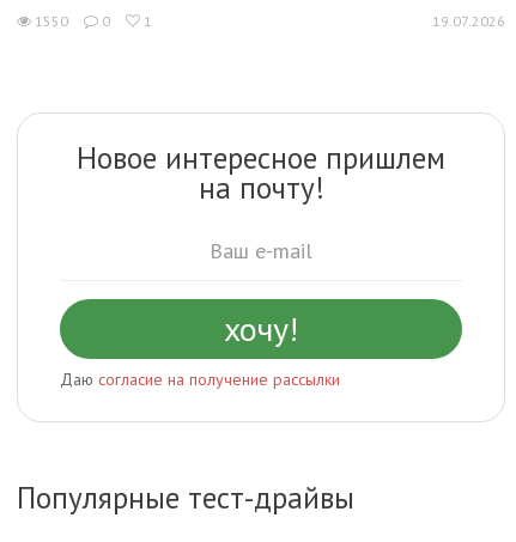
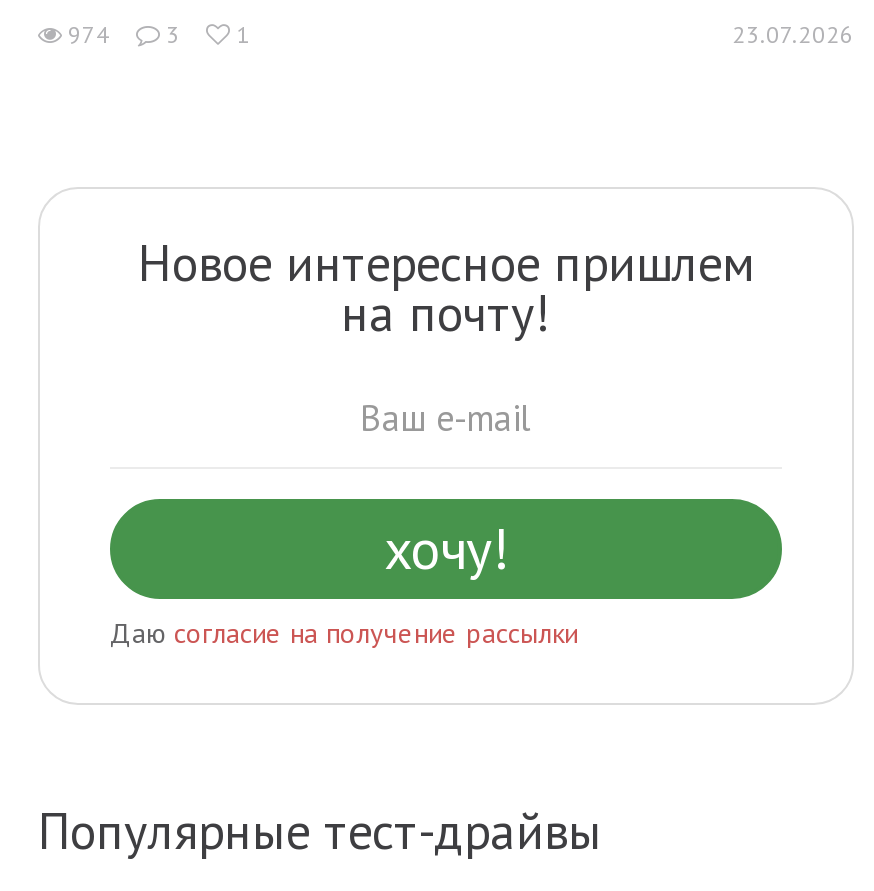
[35,12,110,30] 1550 | 0 -> [68,19,180,49] 974 | 3
[432,12,505,30] 19.07.2026 -> [732,19,854,49] 23.07.2026

